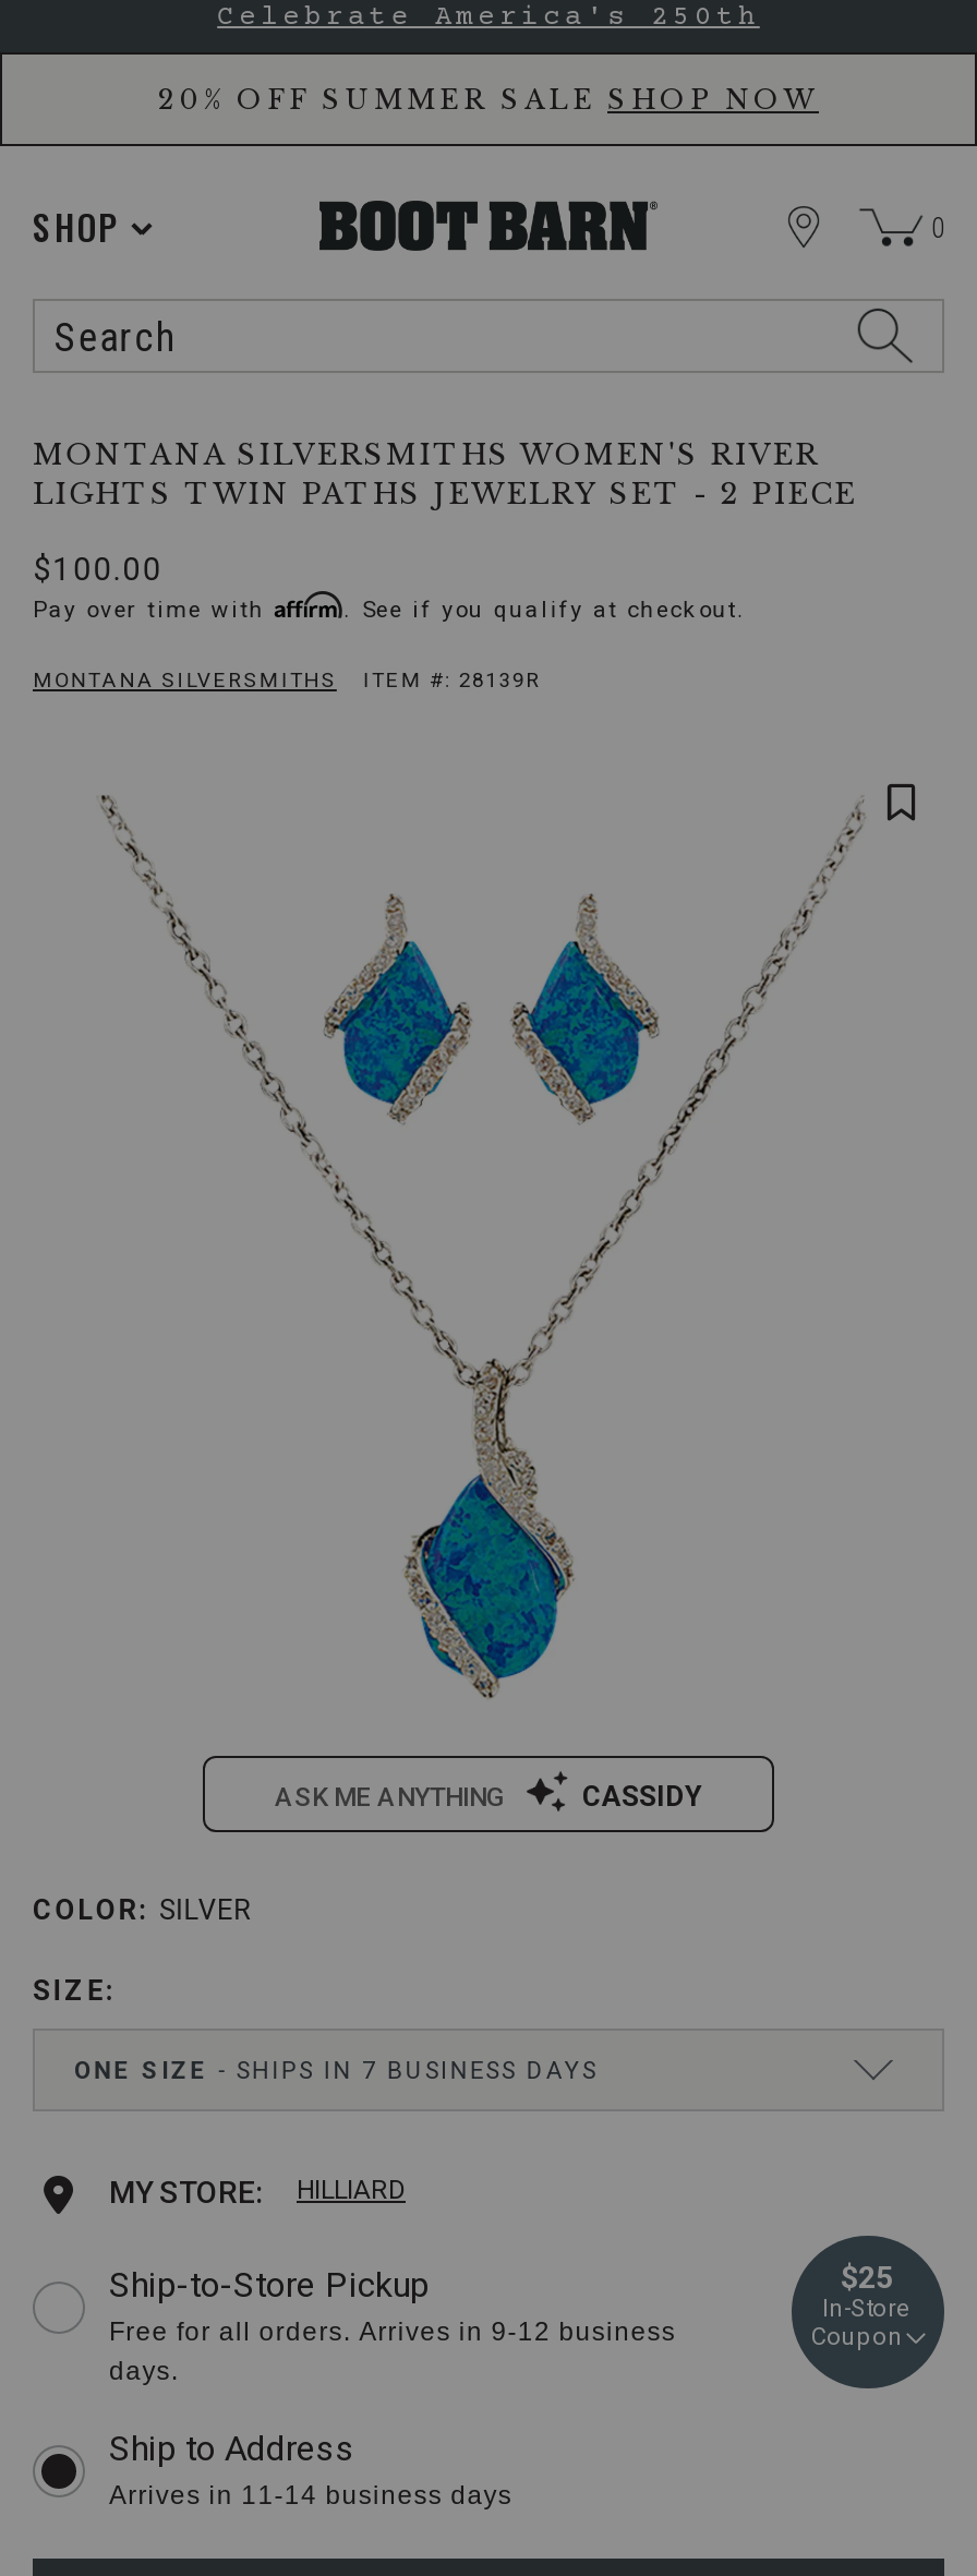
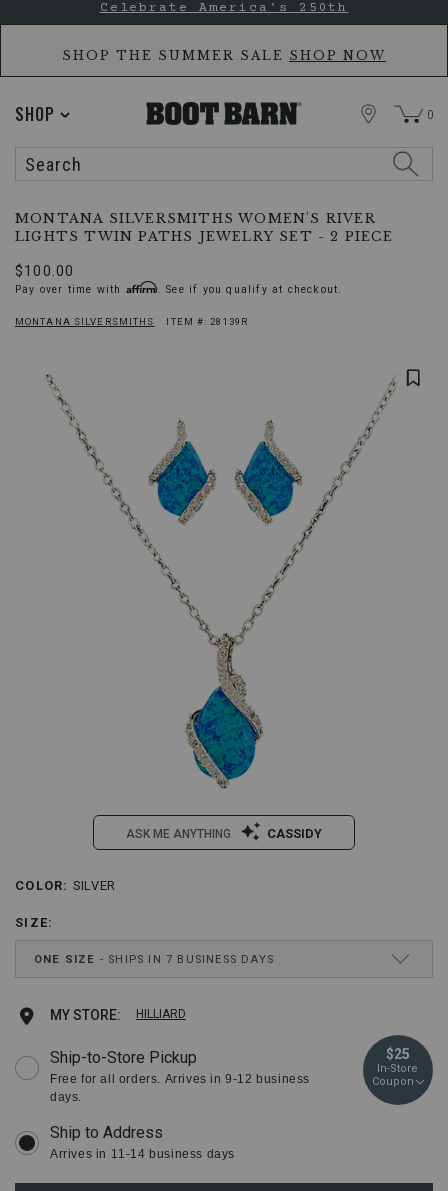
[158,83,819,116] 20% OFF SUMMER SALE SHOP NOW -> [62,48,386,63] SHOP THE SUMMER SALE SHOP NOW

